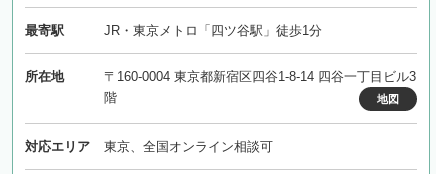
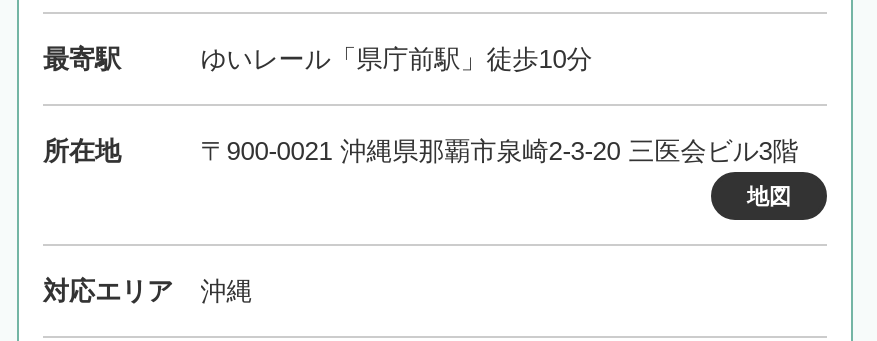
[104,23,322,38] JR・東京メトロ「四ツ谷駅」徒歩1分 -> [200,45,592,75] ゆいレール「県庁前駅」徒歩10分
[104,69,416,105] 〒160-0004 東京都新宿区四谷1-8-14 四谷一丁目ビル3 | 階 -> [200,137,798,167] 〒900-0021 沖縄県那覇市泉崎2-3-20 三医会ビル3階
[104,139,273,154] 東京、全国オンライン相談可 -> [200,277,252,307] 沖縄

